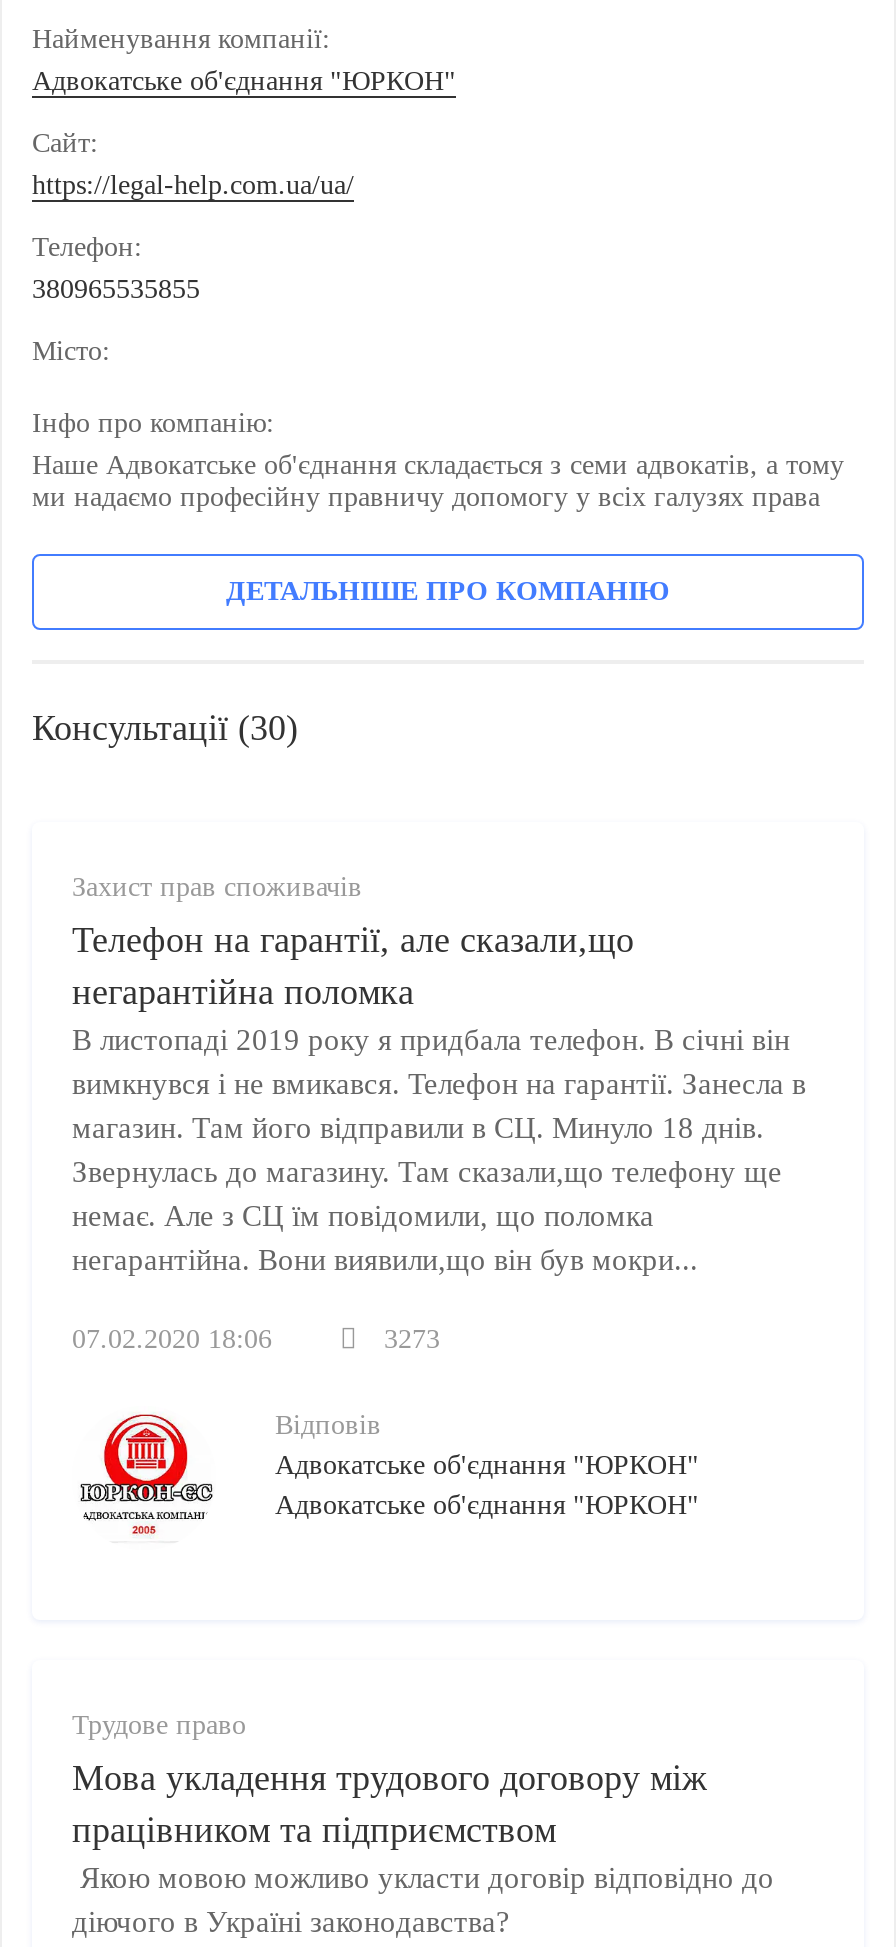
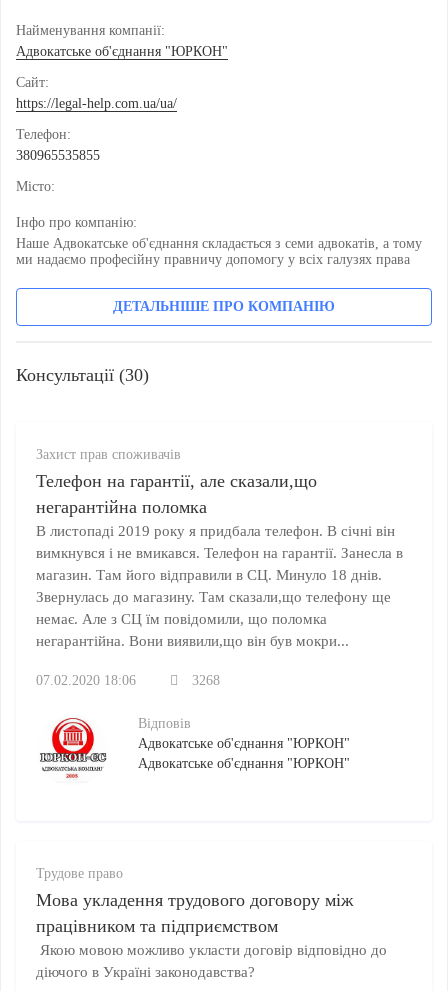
[376,1324,440,1354] 3273 -> [188,673,220,688] 3268

